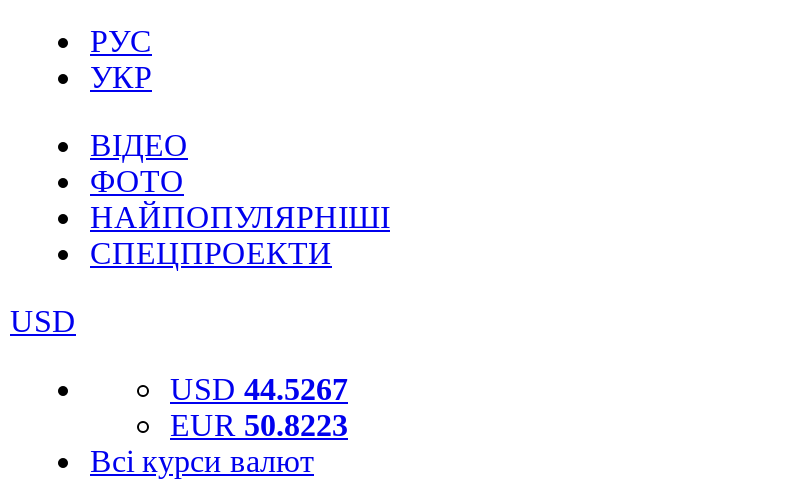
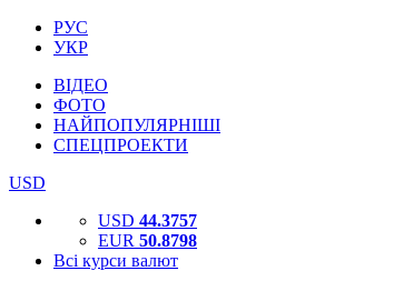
[170,372,348,406] USD 44.5267 -> [98,211,197,230] USD 44.3757
[170,408,348,442] EUR 50.8223 -> [98,231,197,250] EUR 50.8798

